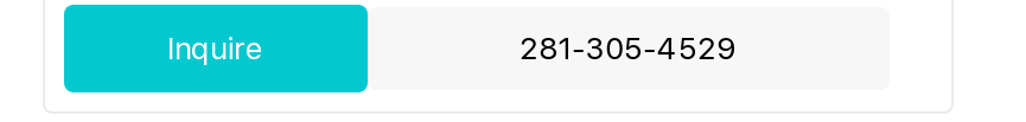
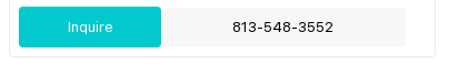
[519,30,738,66] 281-305-4529 -> [233,19,334,35] 813-548-3552

